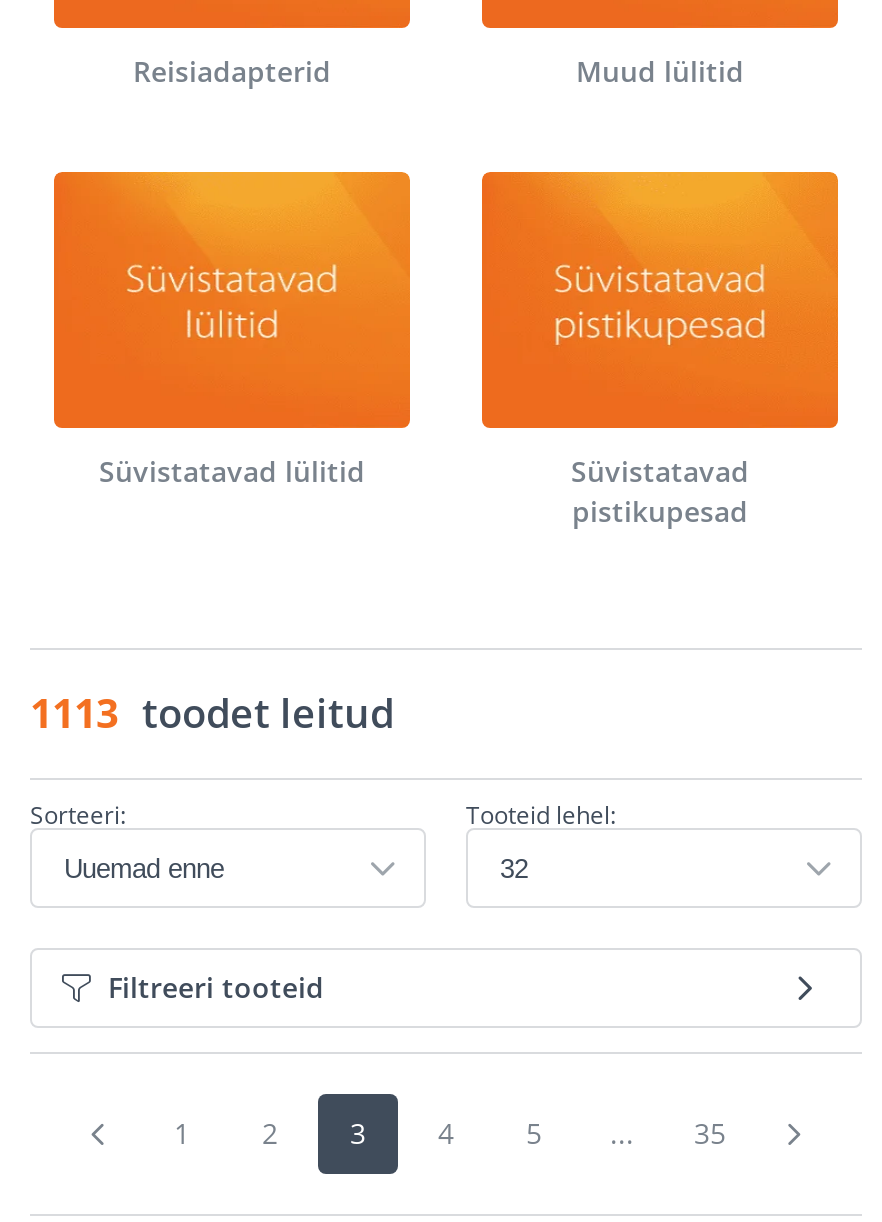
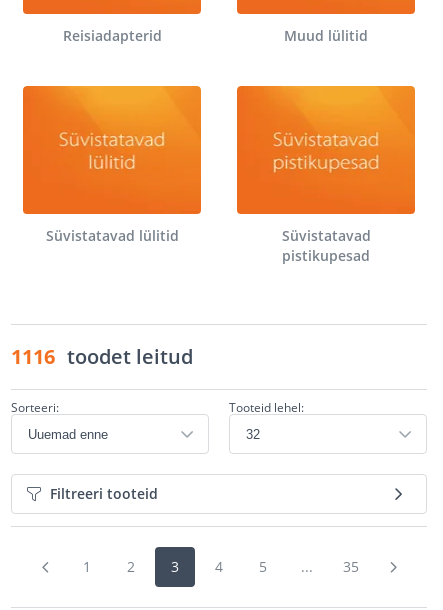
[30,686,394,740] 1113 toodet leitud -> [11,343,193,370] 1116 toodet leitud

